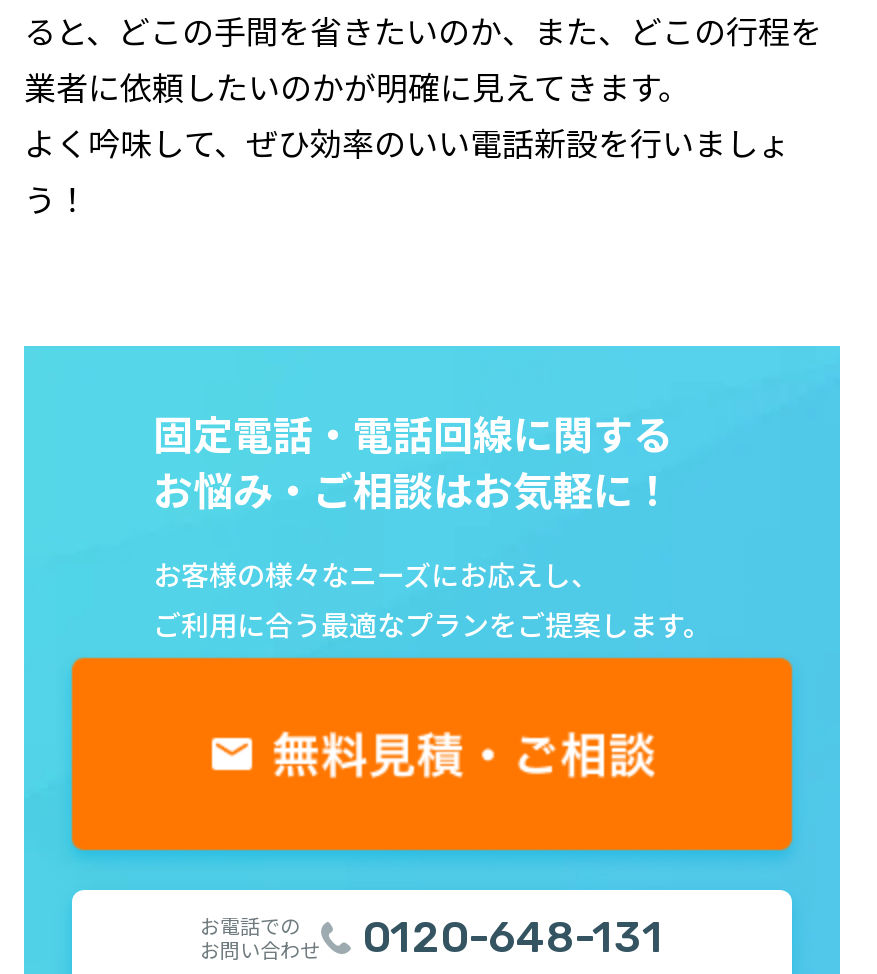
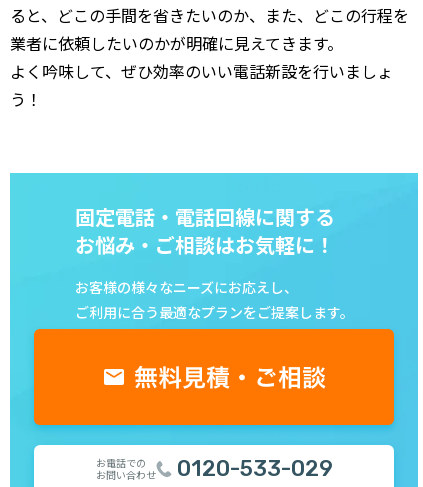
[200,911,664,965] お問い合わせ 0120-648-131 -> [95,455,332,482] お問い合わせ 0120-533-029

